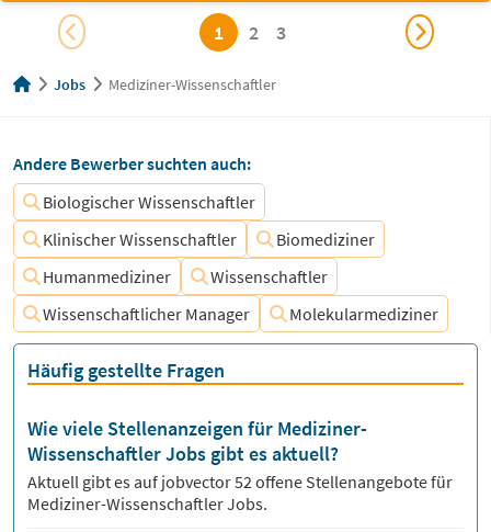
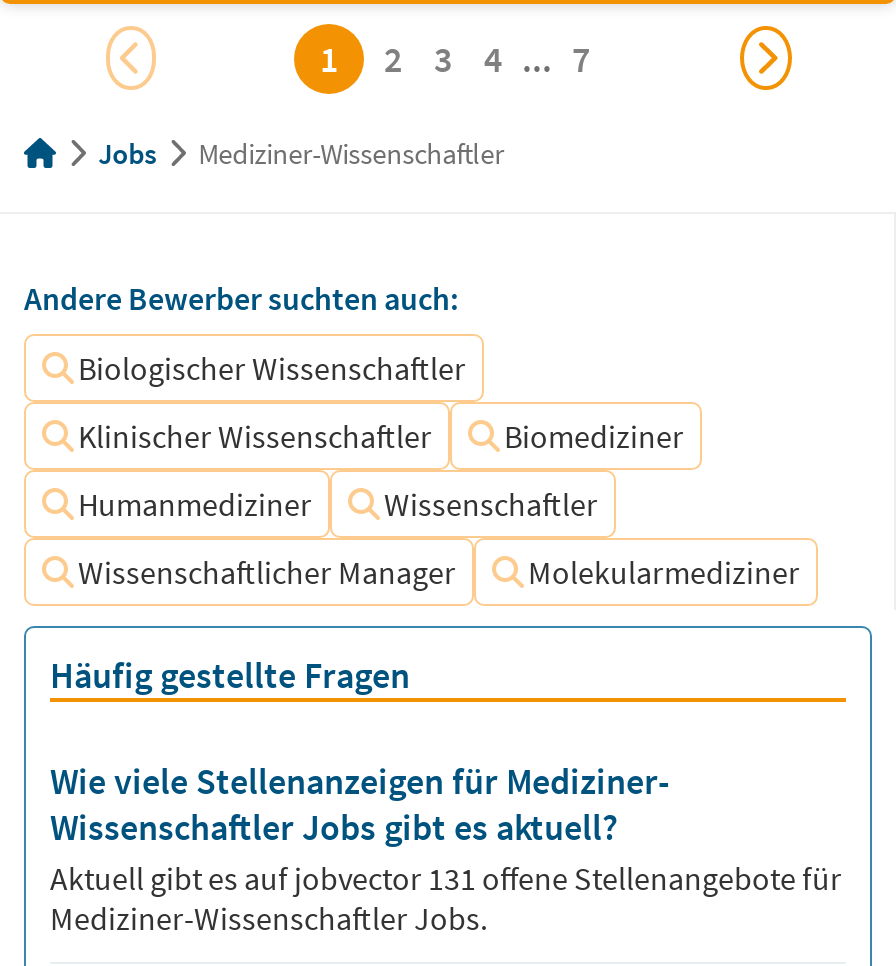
none -> [484,35,590,81] 4 ... 7
[27,471,453,493] Aktuell gibt es auf jobvector 52 offene Stellenangebote für -> [50,858,842,898] Aktuell gibt es auf jobvector 131 offene Stellenangebote für

